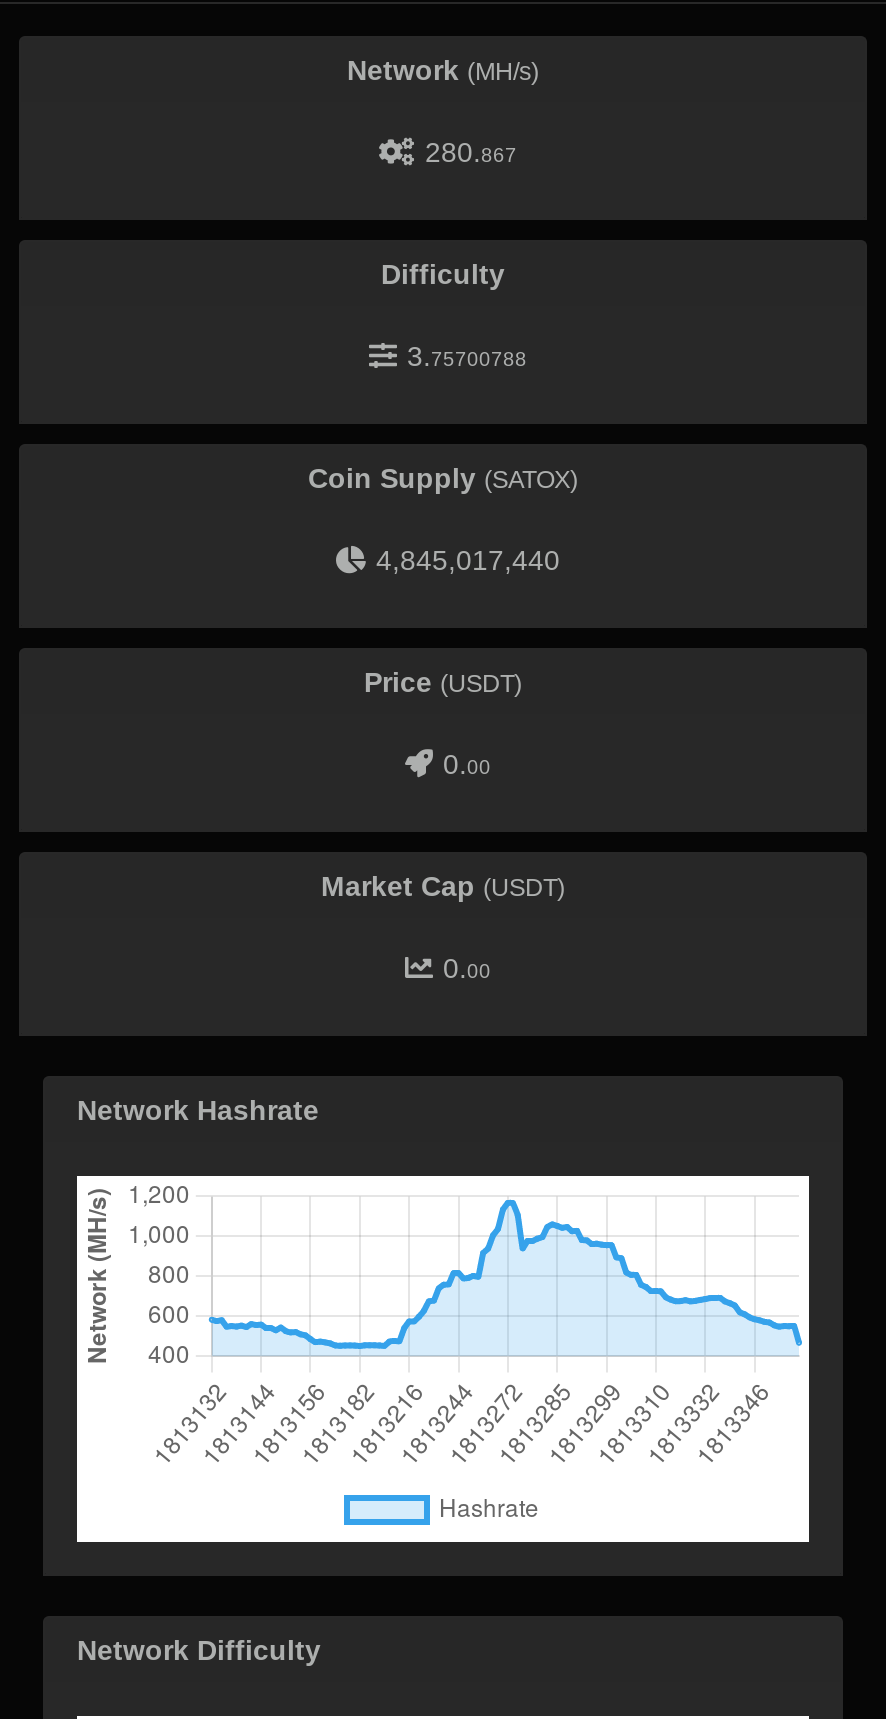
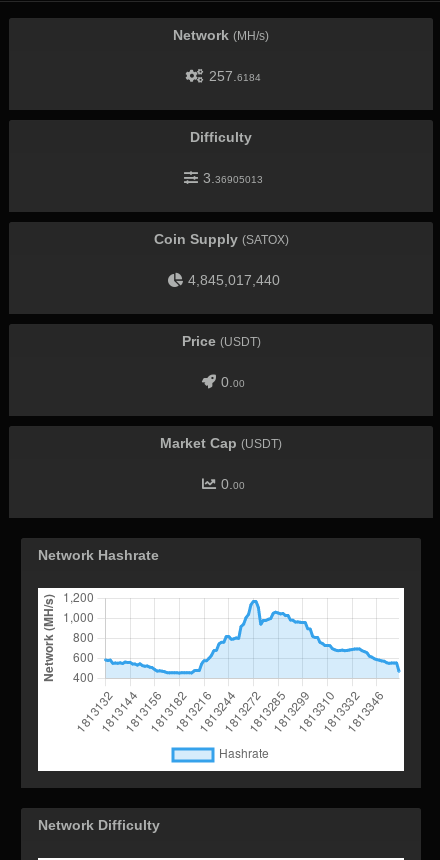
[425,136,517,168] 280.867 -> [209,68,261,84] 257.6184
[407,340,527,372] 3.75700788 -> [203,170,263,186] 3.36905013

